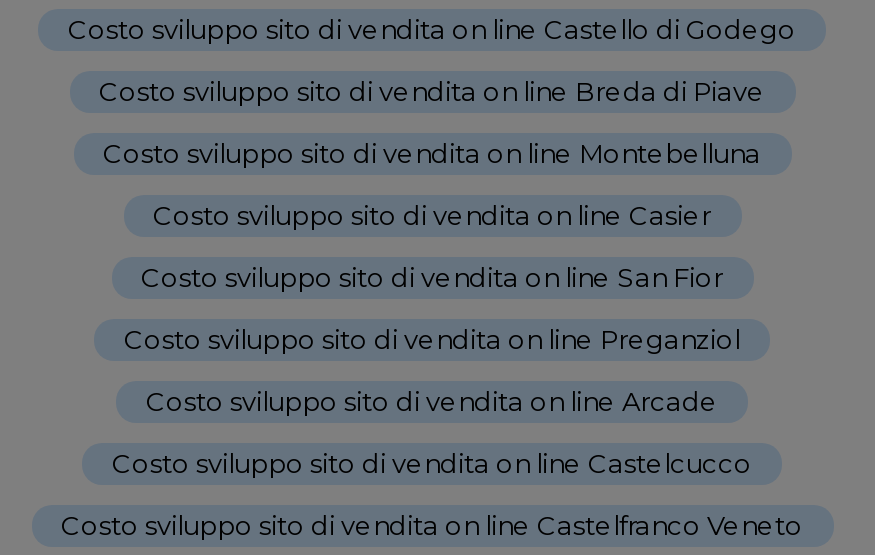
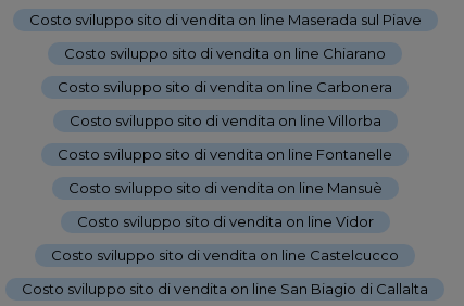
[68,12,796,44] Costo sviluppo sito di vendita on line Castello di Godego -> [29,10,421,28] Costo sviluppo sito di vendita on line Maserada sul Piave
[99,74,765,106] Costo sviluppo sito di vendita on line Breda di Piave -> [64,44,386,61] Costo sviluppo sito di vendita on line Chiarano
[103,136,761,168] Costo sviluppo sito di vendita on line Montebelluna -> [58,78,392,95] Costo sviluppo sito di vendita on line Carbonera
[153,198,711,230] Costo sviluppo sito di vendita on line Casier -> [69,111,381,129] Costo sviluppo sito di vendita on line Villorba
[141,260,723,292] Costo sviluppo sito di vendita on line San Fior -> [58,145,392,162] Costo sviluppo sito di vendita on line Fontanelle
[124,322,740,354] Costo sviluppo sito di vendita on line Preganziol -> [68,179,382,196] Costo sviluppo sito di vendita on line Mansuè
[146,384,718,416] Costo sviluppo sito di vendita on line Arcade -> [77,212,373,230] Costo sviluppo sito di vendita on line Vidor
[61,508,803,540] Costo sviluppo sito di vendita on line Castelfranco Veneto -> [22,280,428,297] Costo sviluppo sito di vendita on line San Biagio di Callalta

